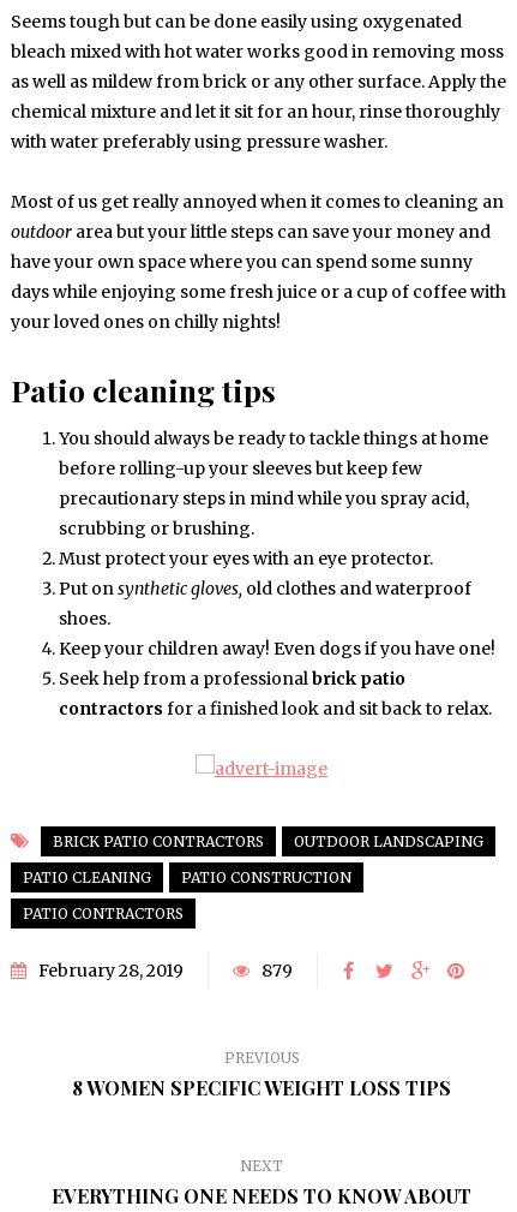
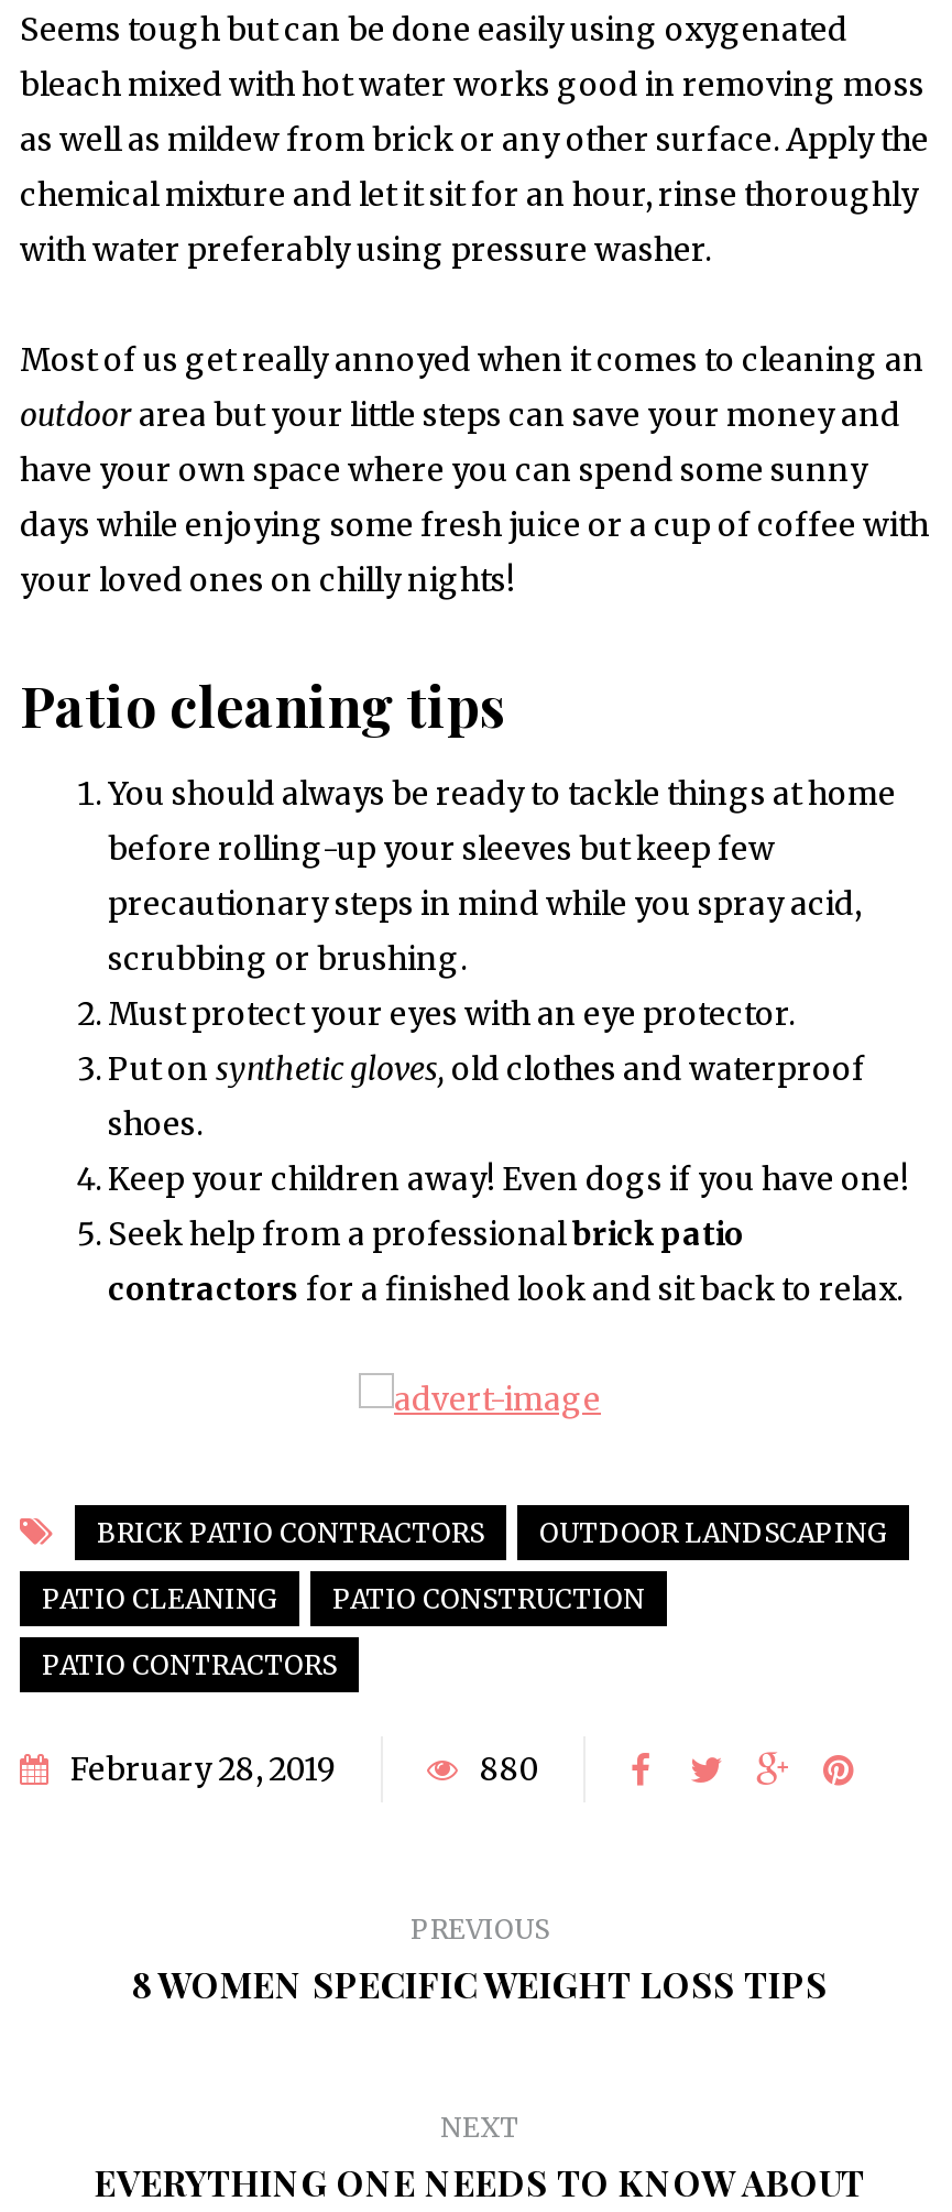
[261,960,293,982] 879 -> [480,1750,539,1790] 880

